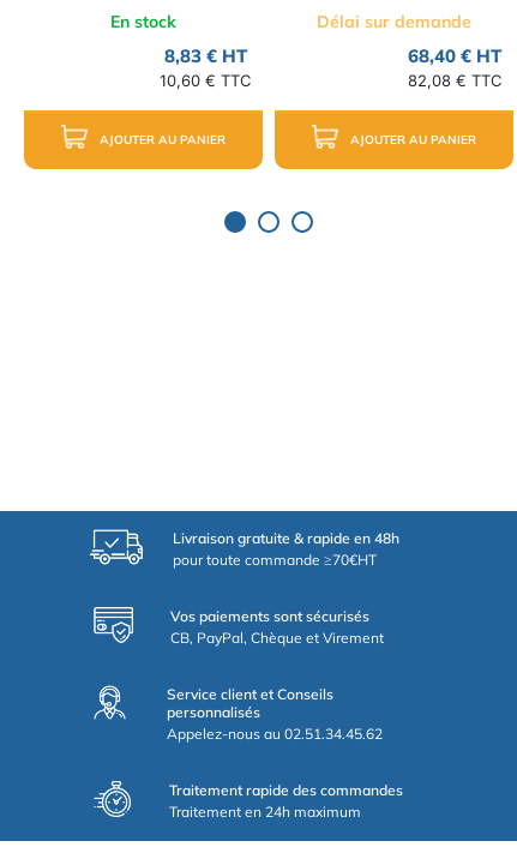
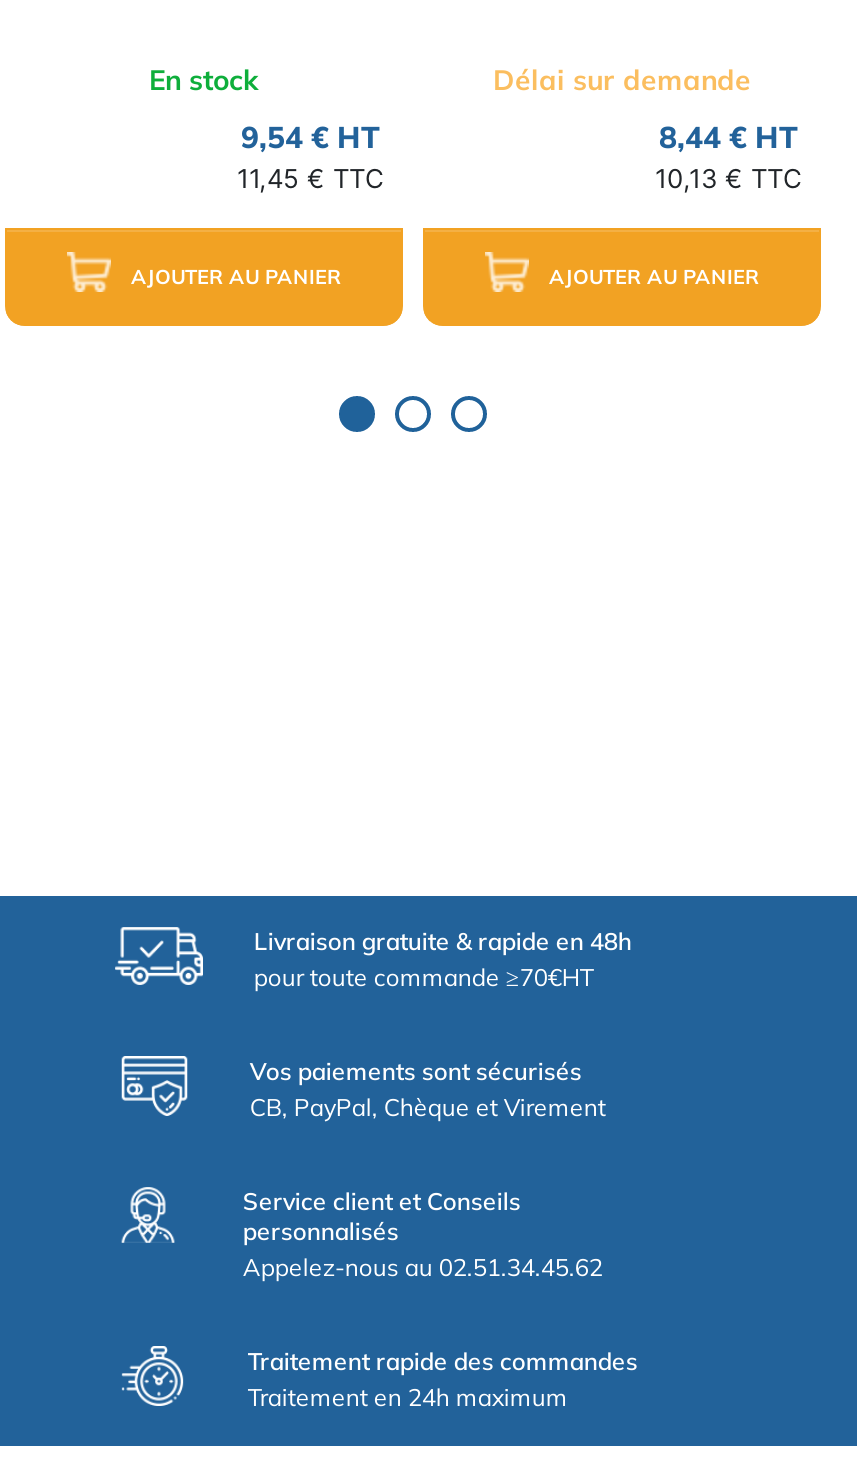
[164,45,247,68] 8,83 € HT -> [241,119,379,157] 9,54 € HT
[408,45,501,68] 68,40 € HT -> [659,119,797,157] 8,44 € HT
[160,71,251,91] 10,60 € TTC -> [237,163,383,195] 11,45 € TTC
[408,71,501,91] 82,08 € TTC -> [655,163,801,195] 10,13 € TTC

